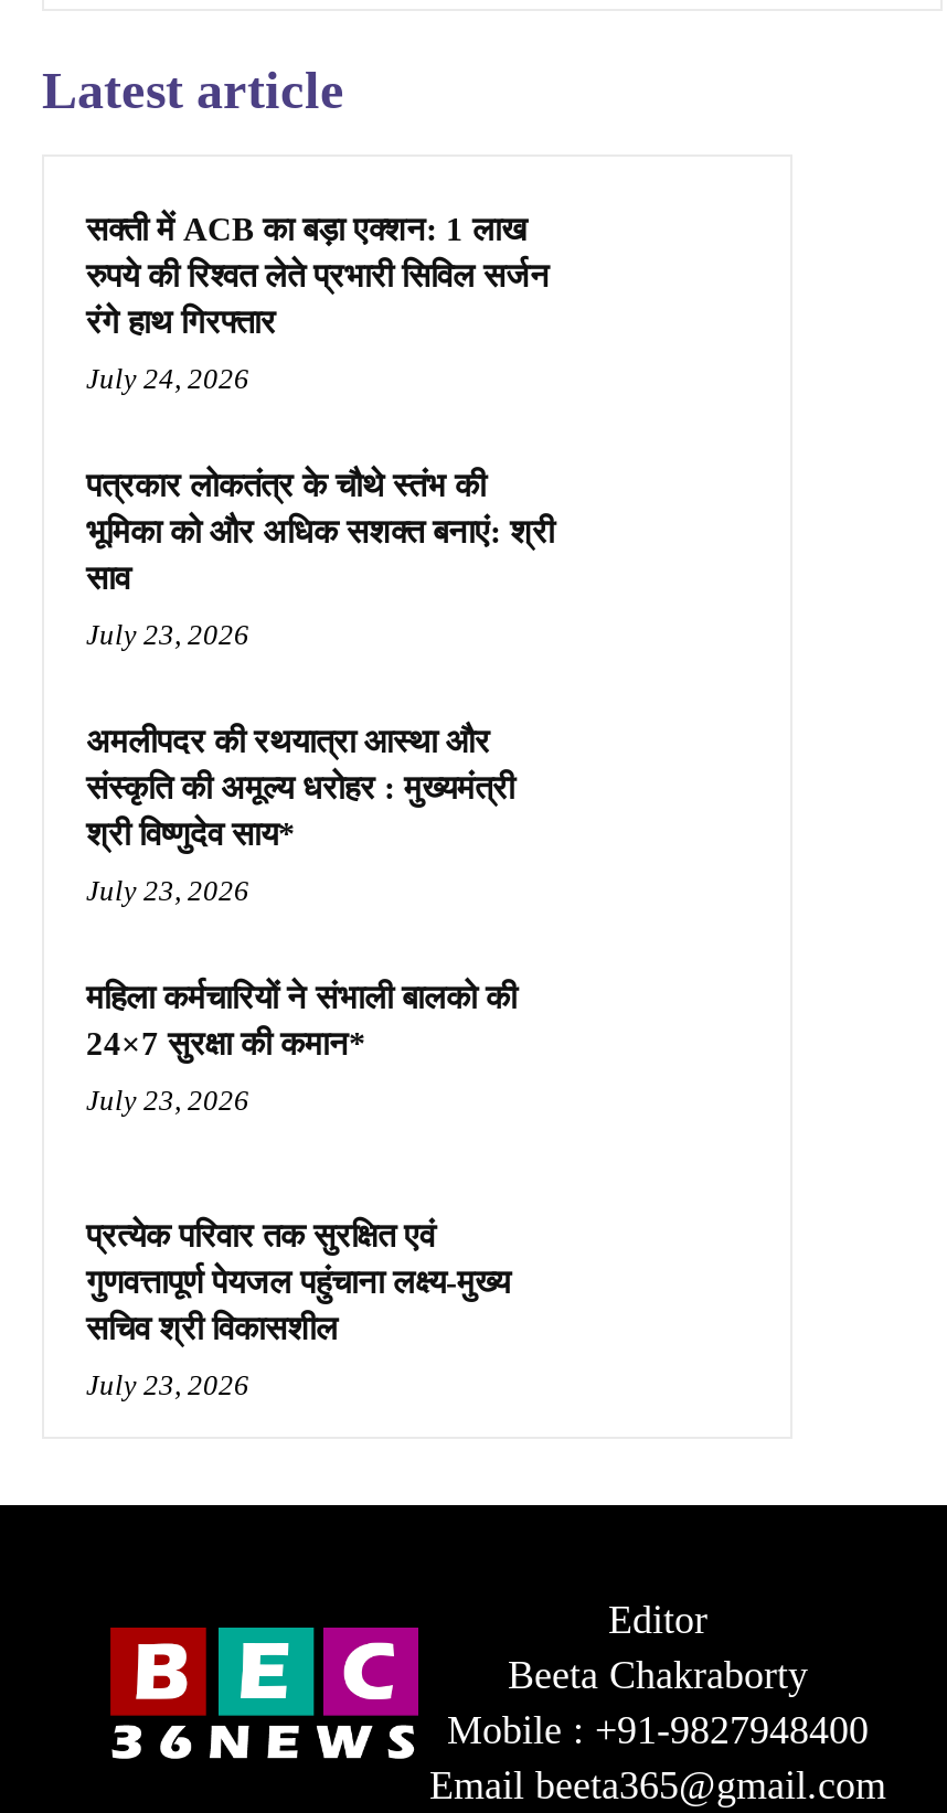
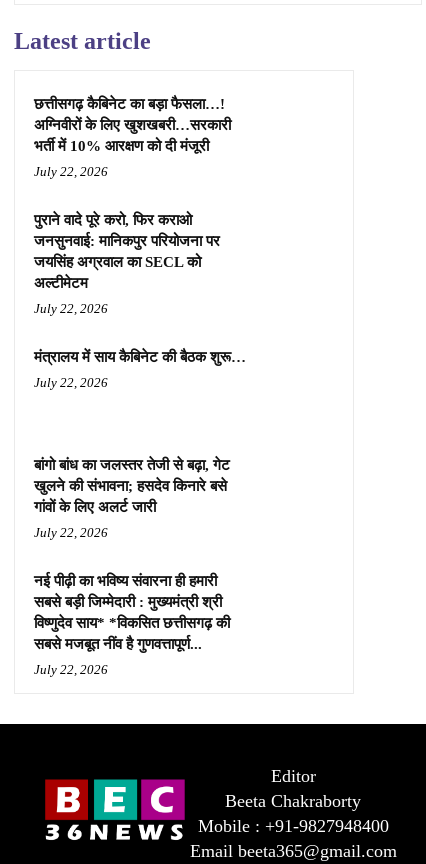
[86,211,550,339] सक्ती में ACB का बड़ा एक्शन: 1 लाख | रुपये की रिश्वत लेते प्रभारी सिविल सर्जन | रंगे हाथ गिरफ्तार -> [34,96,231,154] छत्तीसगढ़ कैबिनेट का बड़ा फैसला…! | अग्निवीरों के लिए खुशखबरी…सरकारी | भर्ती में 10% आरक्षण को दी मंजूरी
[86,361,249,394] July 24, 2026 -> [34,164,108,179] July 22, 2026
[86,467,554,595] पत्रकार लोकतंत्र के चौथे स्तंभ की | भूमिका को और अधिक सशक्त बनाएं: श्री | साव -> [34,212,220,291] पुराने वादे पूरे करो, फिर कराओ | जनसुनवाई: मानिकपुर परियोजना पर | जयसिंह अग्रवाल का SECL को | अल्टीमेटम
[86,617,249,650] July 23, 2026 -> [34,301,108,316] July 22, 2026
[86,723,514,851] अमलीपदर की रथयात्रा आस्था और | संस्कृति की अमूल्य धरोहर : मुख्यमंत्री | श्री विष्णुदेव साय* -> [34,349,246,365] मंत्रालय में साय कैबिनेट की बैठक शुरू…
[86,873,249,906] July 23, 2026 -> [34,375,108,390] July 22, 2026
[86,979,517,1061] महिला कर्मचारियों ने संभाली बालको की | 24×7 सुरक्षा की कमान* -> [34,457,230,515] बांगो बांध का जलस्तर तेजी से बढ़ा, गेट | खुलने की संभावना; हसदेव किनारे बसे | गांवों के लिए अलर्ट जारी
[86,1083,249,1116] July 23, 2026 -> [34,525,108,540] July 22, 2026
[86,1218,510,1346] प्रत्येक परिवार तक सुरक्षित एवं | गुणवत्तापूर्ण पेयजल पहुंचाना लक्ष्य-मुख्य | सचिव श्री विकासशील -> [34,573,230,652] नई पीढ़ी का भविष्य संवारना ही हमारी | सबसे बड़ी जिम्मेदारी : मुख्यमंत्री श्री | विष्णुदेव साय* *विकसित छत्तीसगढ़ की | सबसे मजबूत नींव है गुणवत्तापूर्ण...
[86,1368,249,1401] July 23, 2026 -> [34,662,108,677] July 22, 2026

